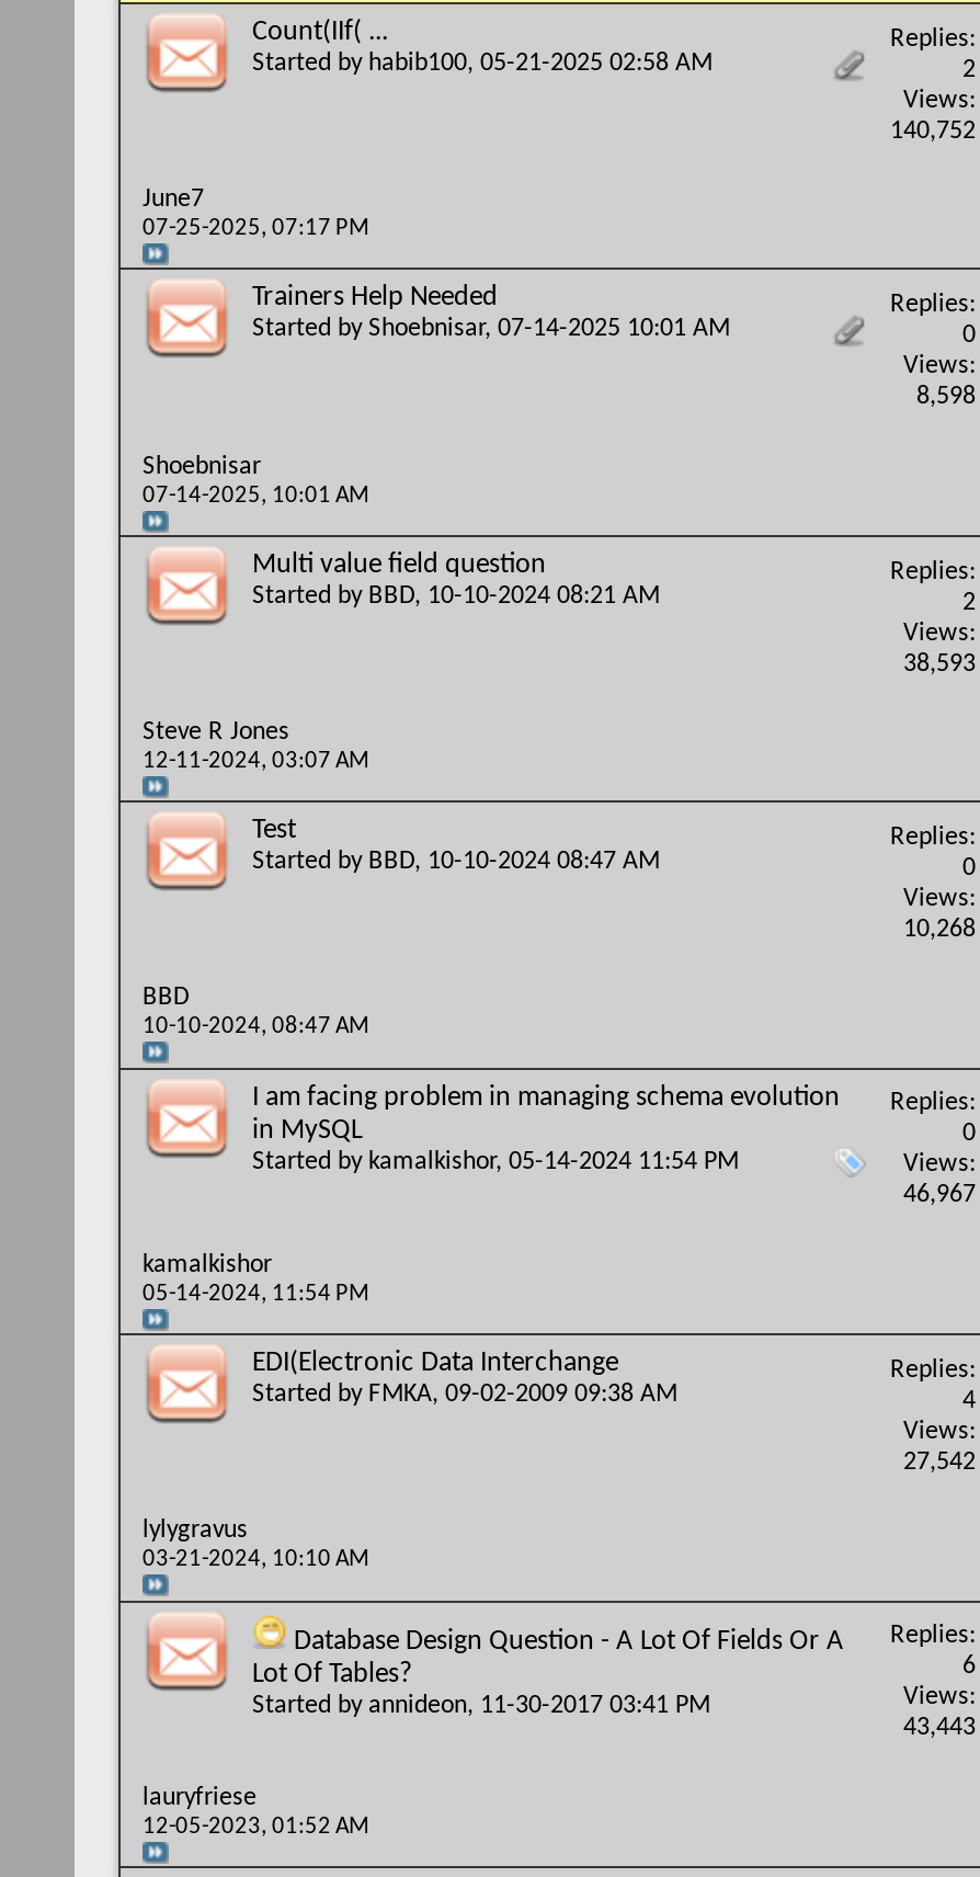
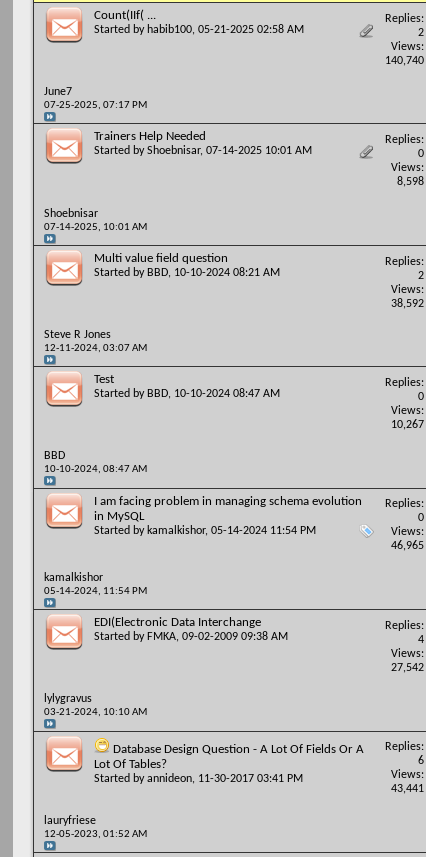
[890,118,976,144] 140,752 -> [385,55,424,67] 140,740
[903,650,976,676] 38,593 -> [391,297,424,309] 38,592
[903,917,976,943] 10,268 -> [391,419,424,431] 10,267
[903,1183,976,1209] 46,967 -> [391,540,424,552] 46,965
[903,1715,976,1742] 43,443 -> [391,783,424,795] 43,441

